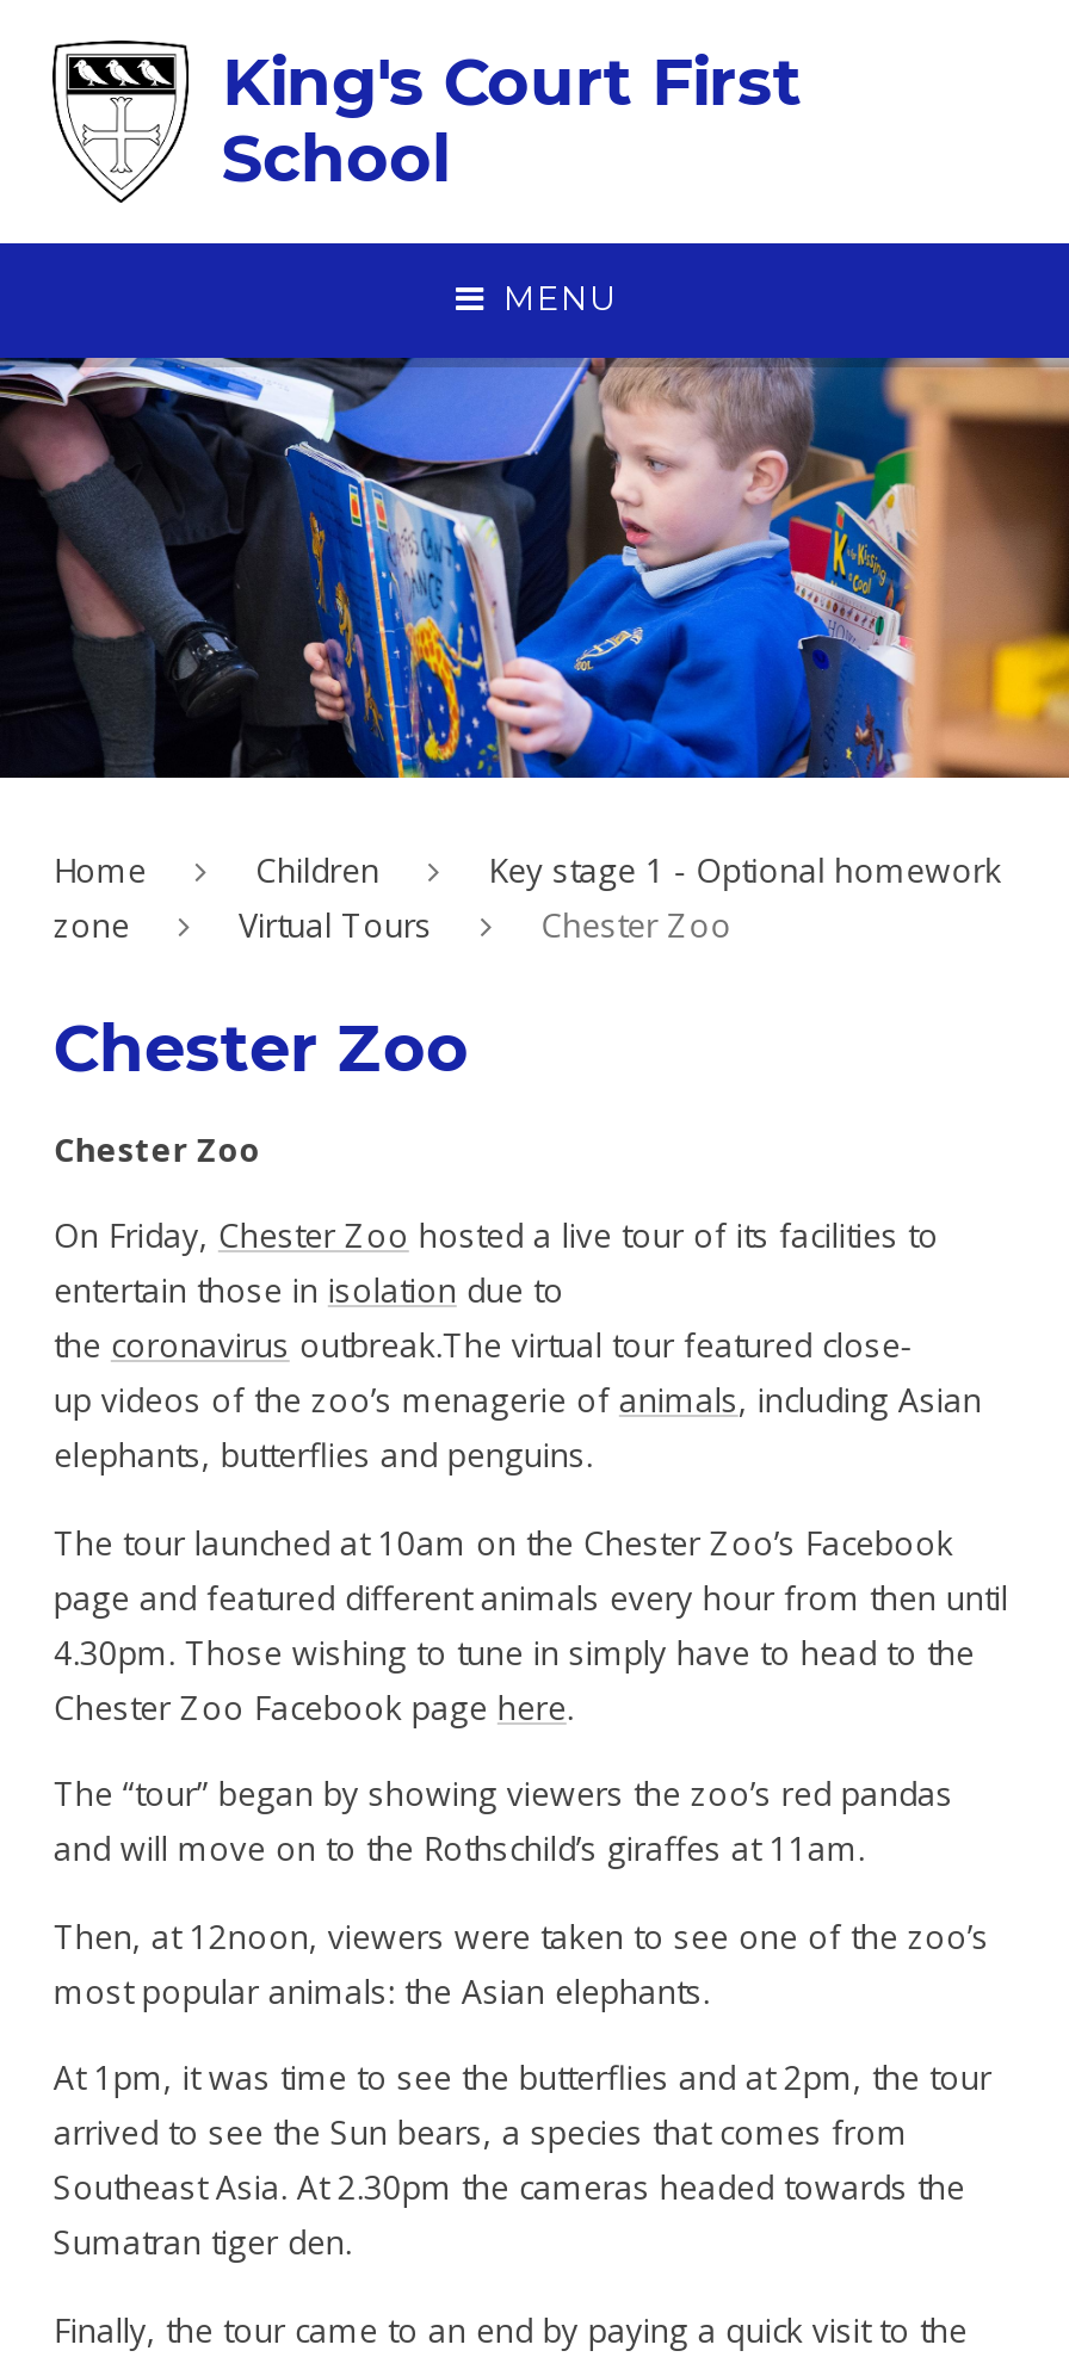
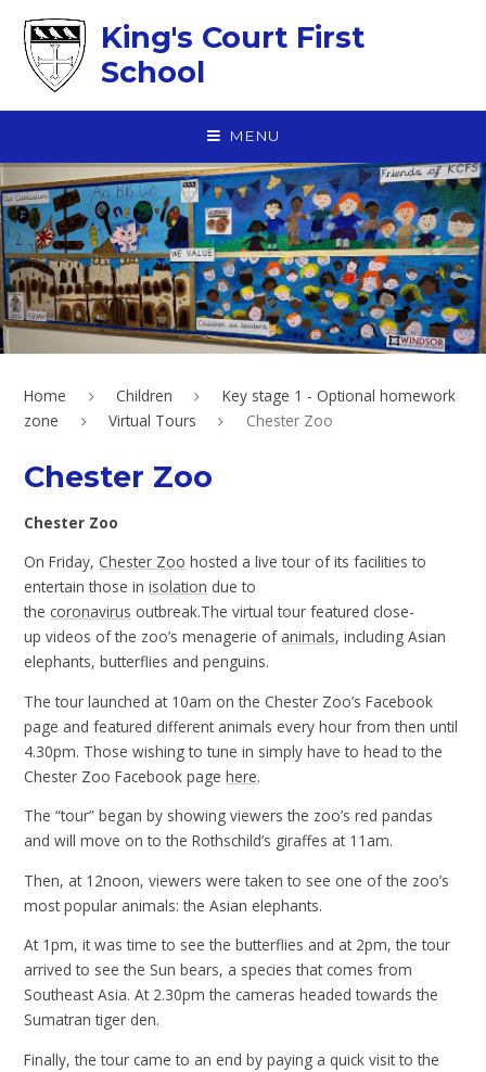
[7,355,1062,780] [image] -> [3,162,483,355] [image]

